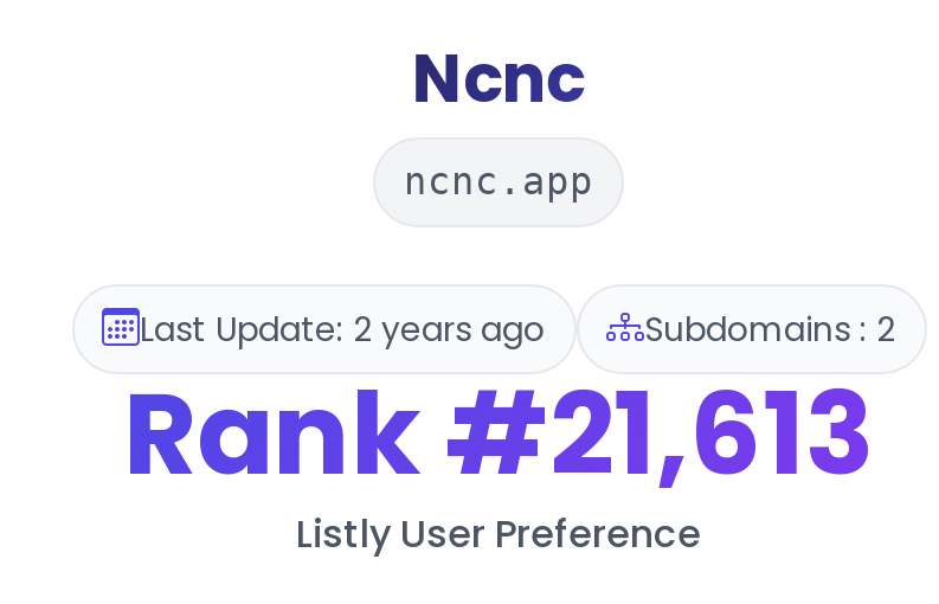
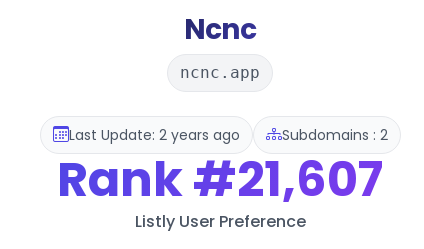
[123,355,874,514] Rank #21,613 -> [57,146,383,213] Rank #21,607

